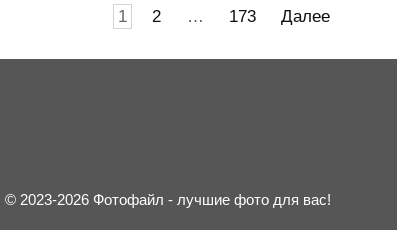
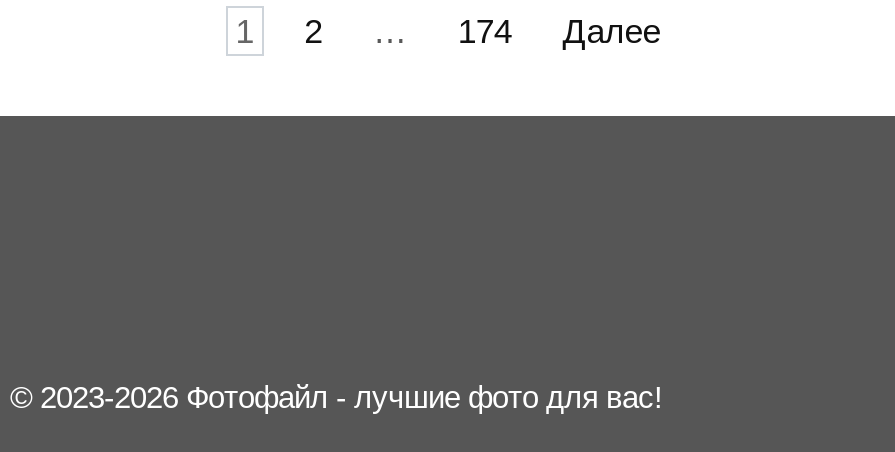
[229,7,256,26] 173 -> [458,12,512,50] 174

